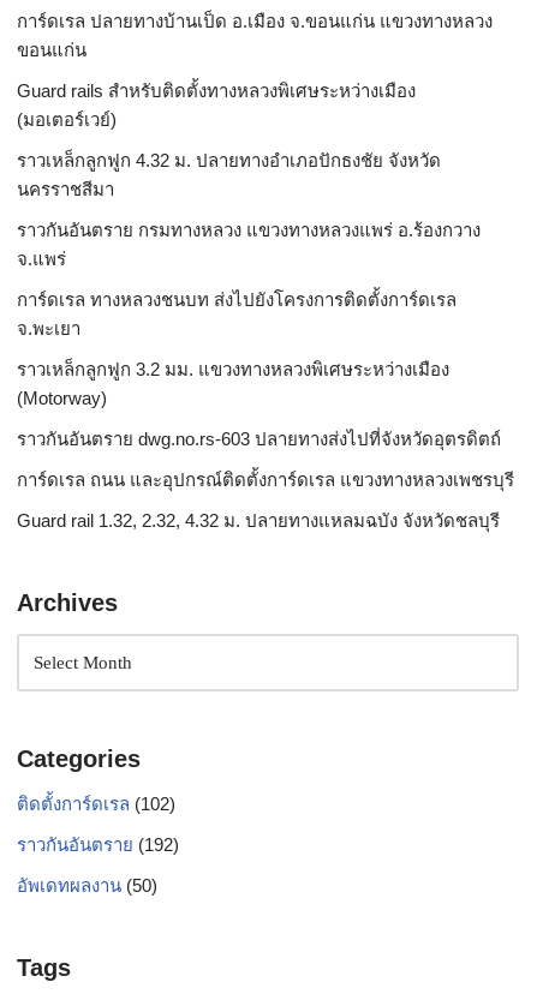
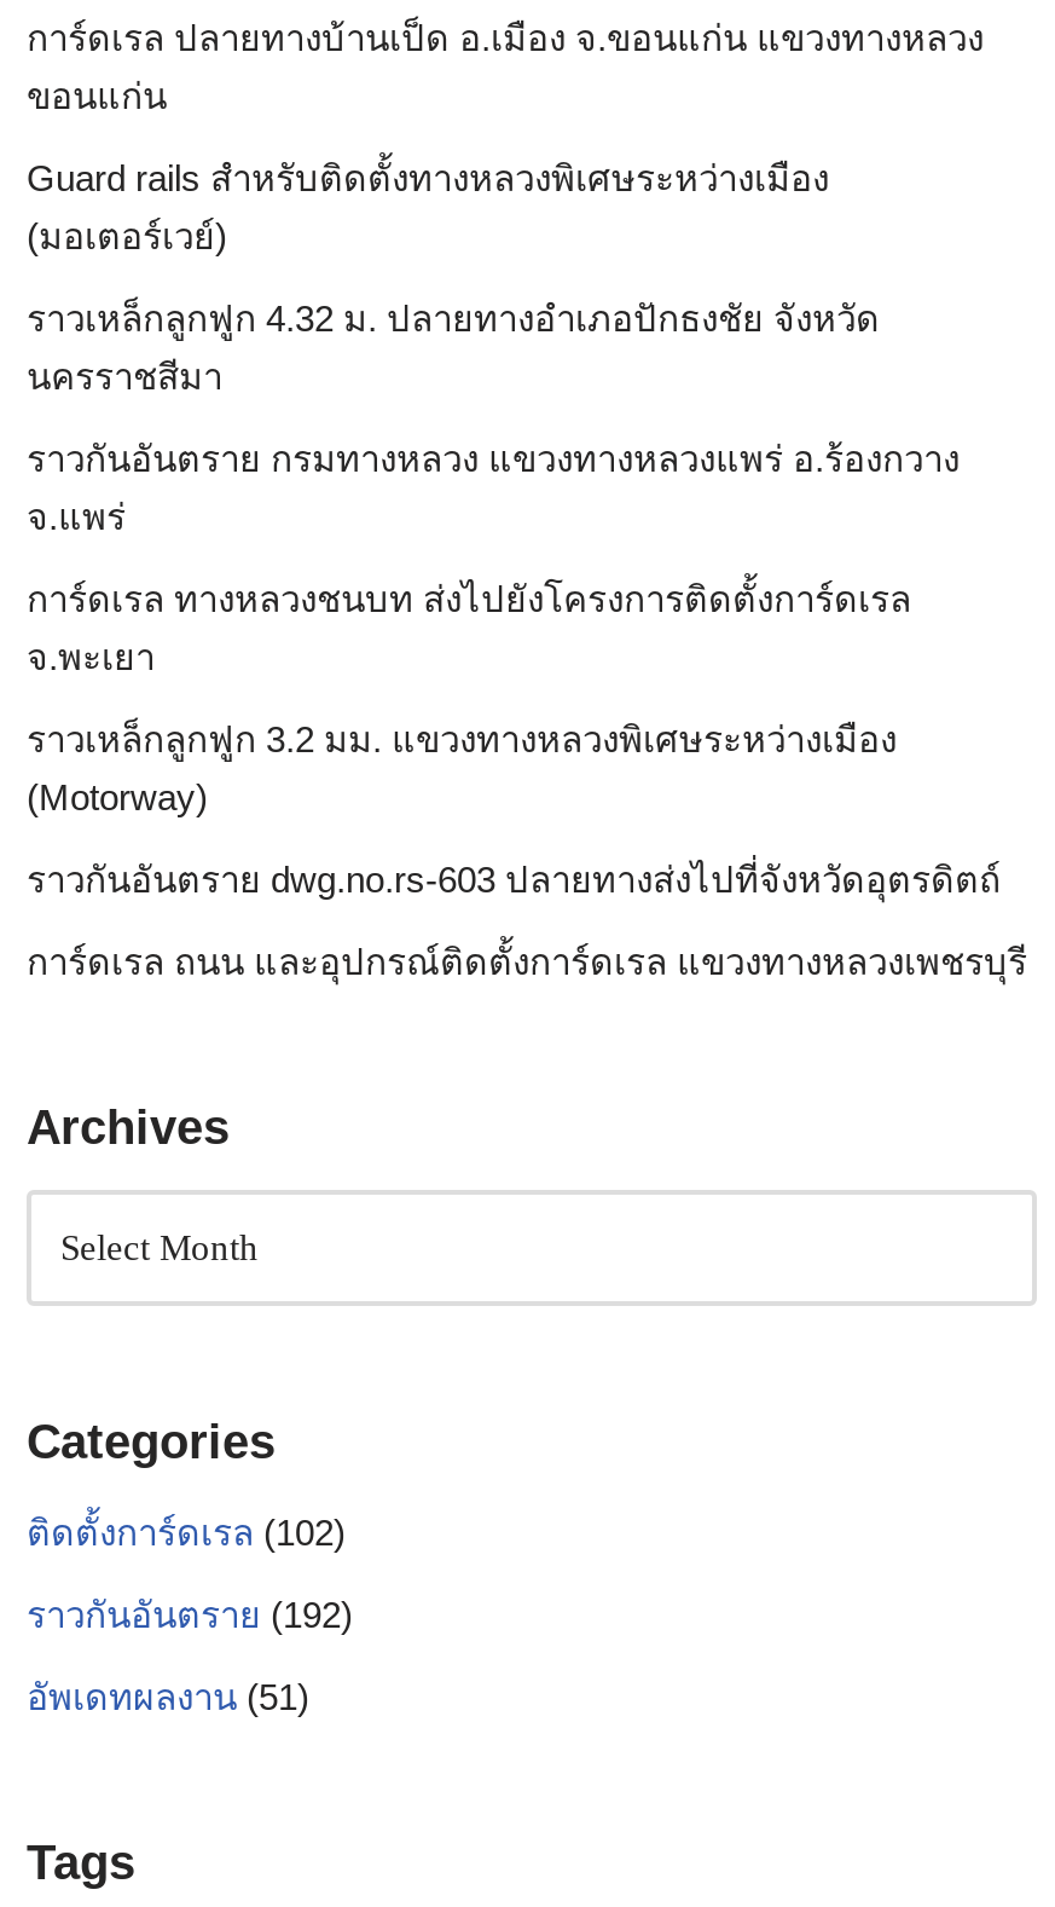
[17,510,500,530] Guard rail 1.32, 2.32, 4.32 ม. ปลายทางแหลมฉบัง จังหวัดชลบุรี -> none
[17,875,157,895] อัพเดทผลงาน(50) -> [27,1675,309,1716] อัพเดทผลงาน(51)

